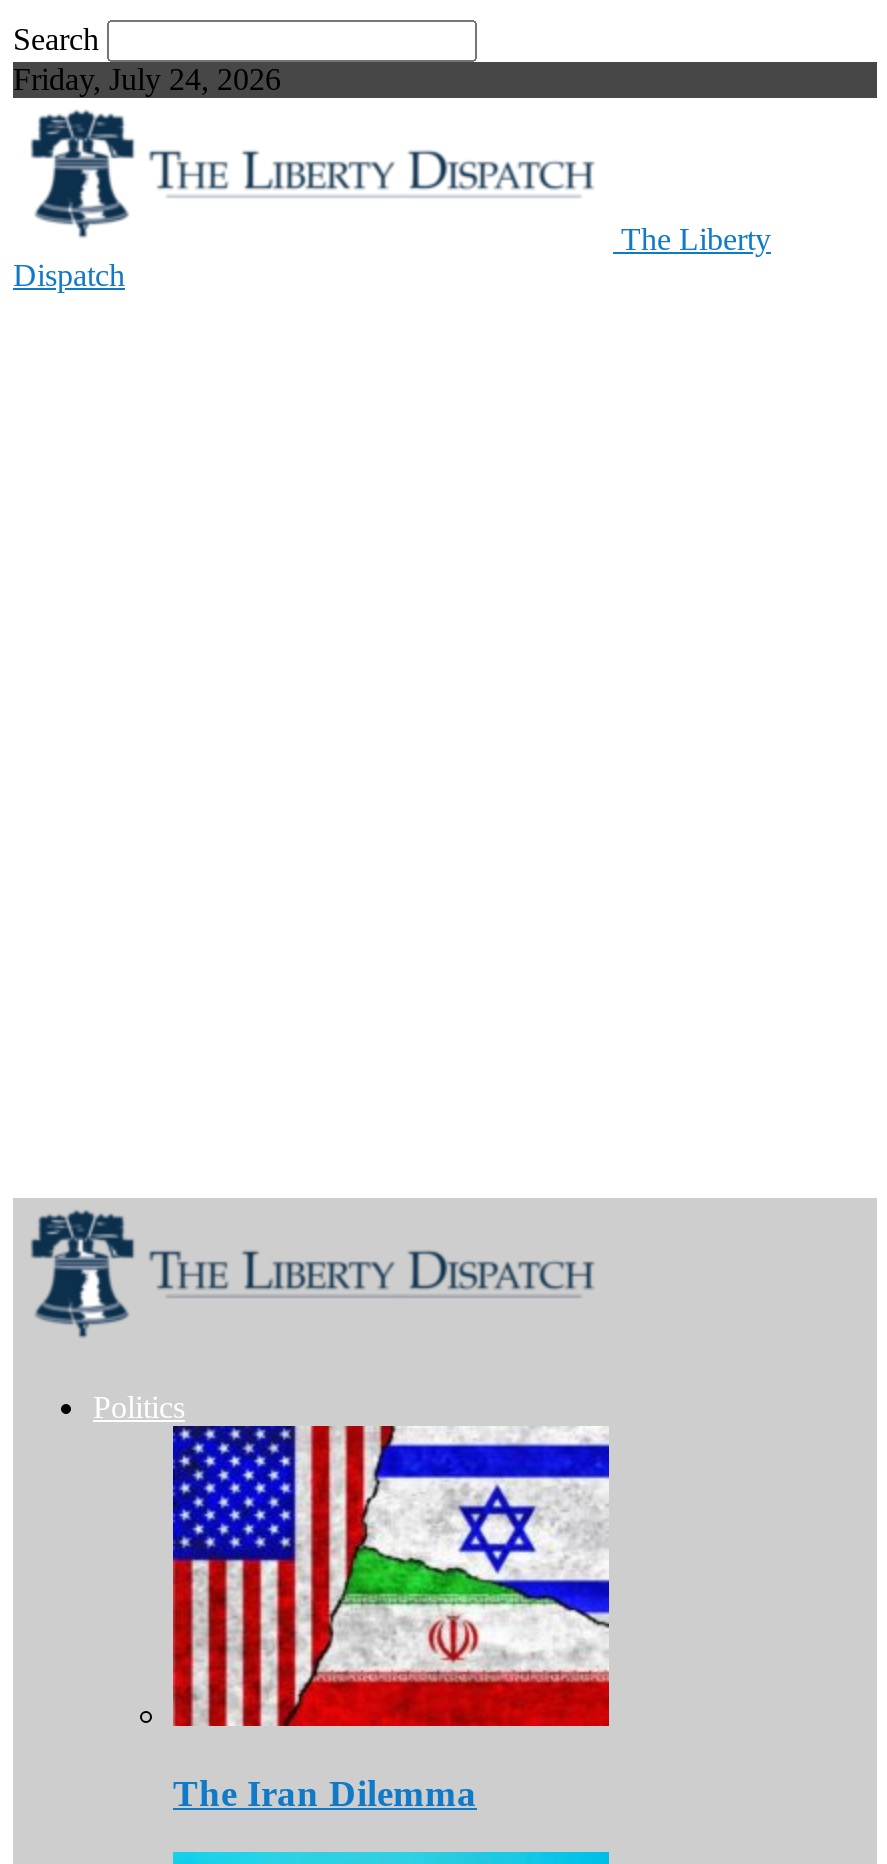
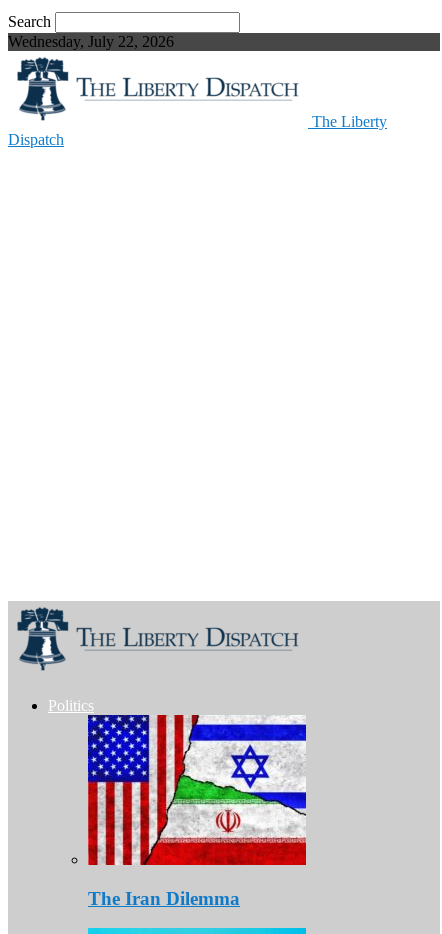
[13,62,281,96] Friday, July 24, 2026 -> [8,33,174,50] Wednesday, July 22, 2026

